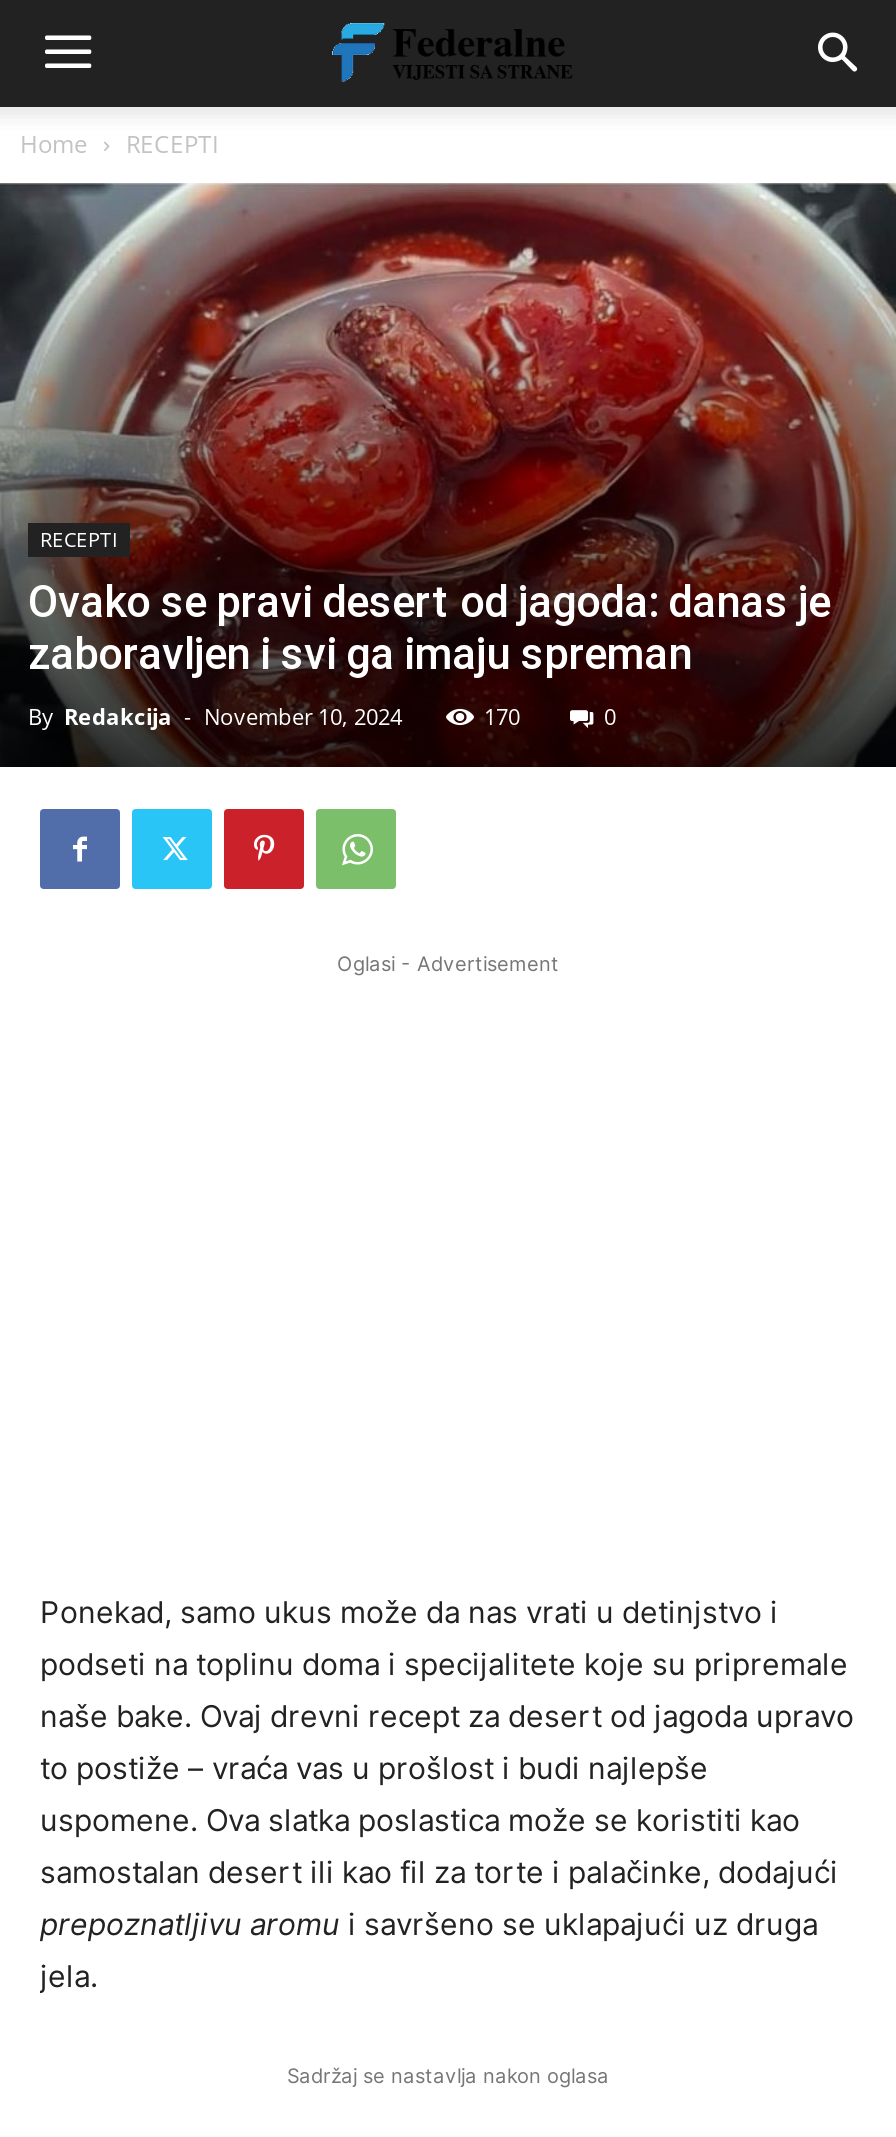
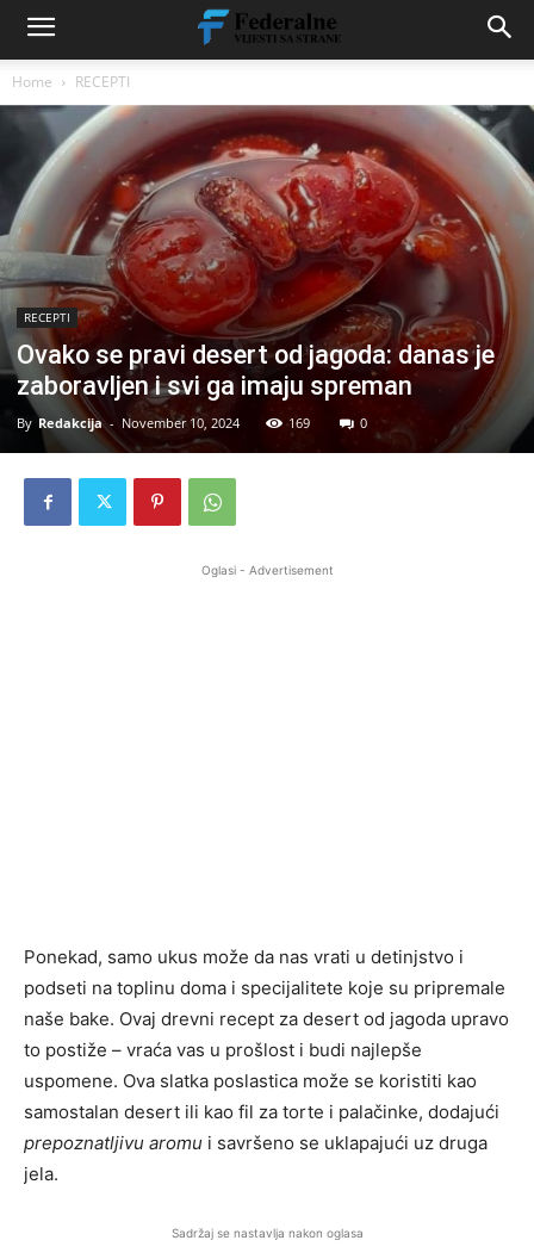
[484,701,520,731] 170 -> [288,414,310,432] 169

